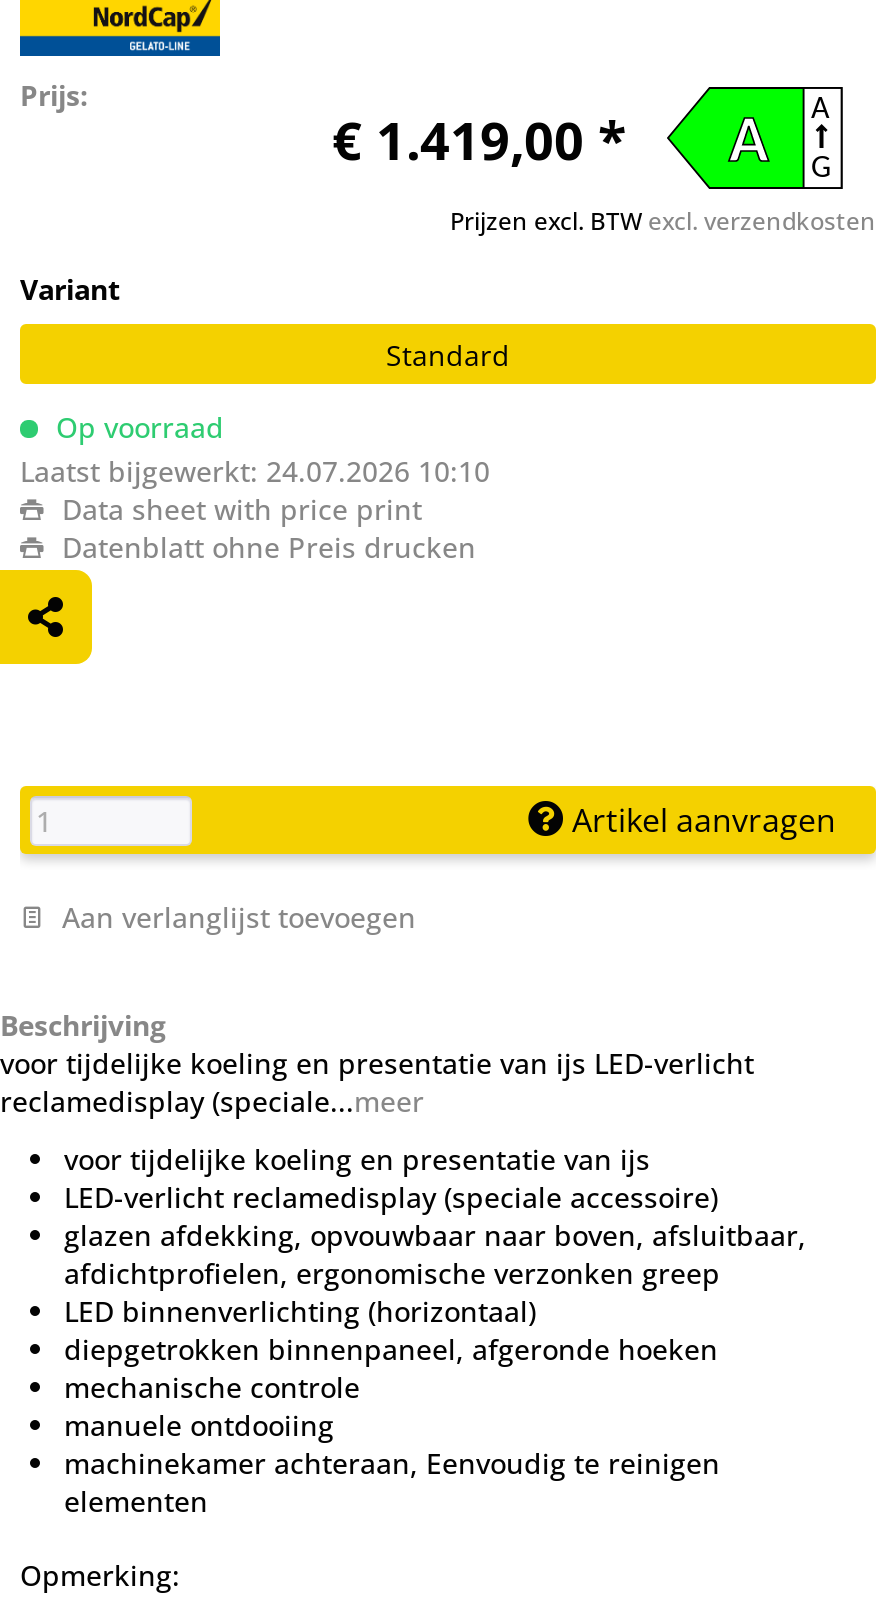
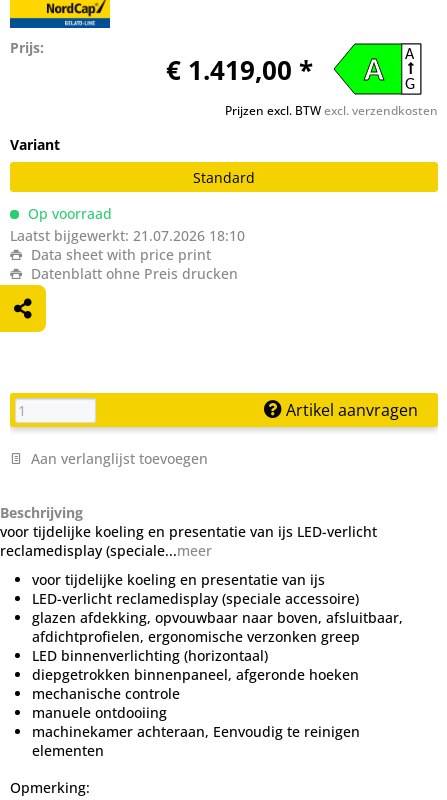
[20,452,490,490] Laatst bijgewerkt: 24.07.2026 10:10 -> [10,226,245,245] Laatst bijgewerkt: 21.07.2026 18:10

